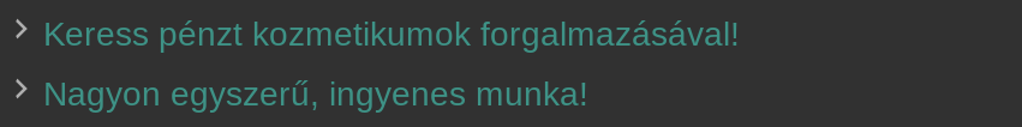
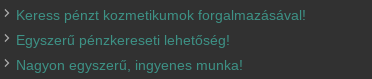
none -> [16,32,230,48] Egyszerű pénzkereseti lehetőség!

